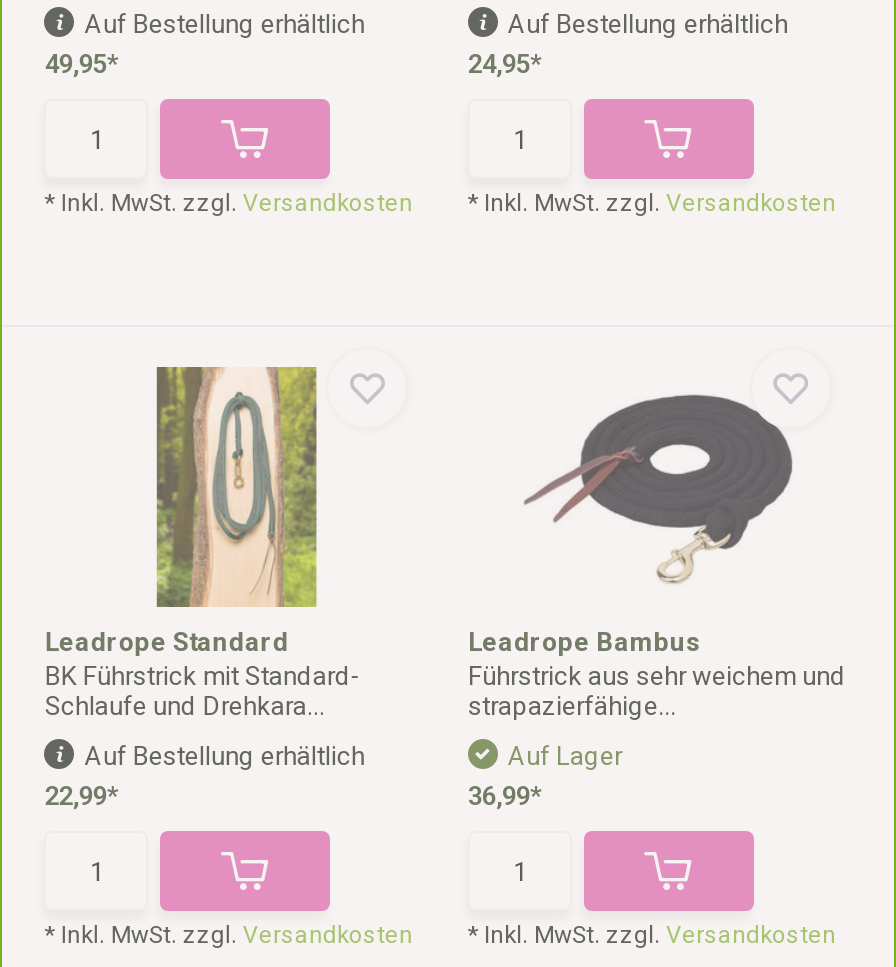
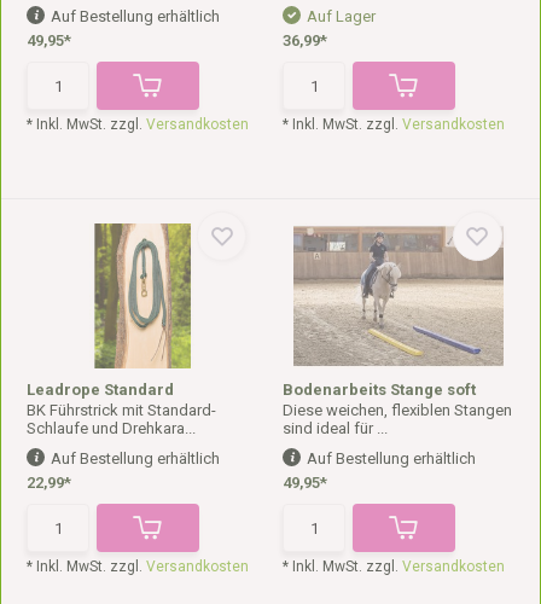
[468,9,788,79] Auf Bestellung erhältlich | 24,95* -> [283,7,376,50] Auf Lager | 36,99*
[468,371,846,721] [image] | Leadrope Bambus | Führstrick aus sehr weichem und | strapazierfähige... -> [283,225,512,437] [image] | Bodenarbeits Stange soft | Diese weichen, flexiblen Stangen | sind ideal für ...
[468,741,622,811] Auf Lager | 36,99* -> [283,449,476,492] Auf Bestellung erhältlich | 49,95*

